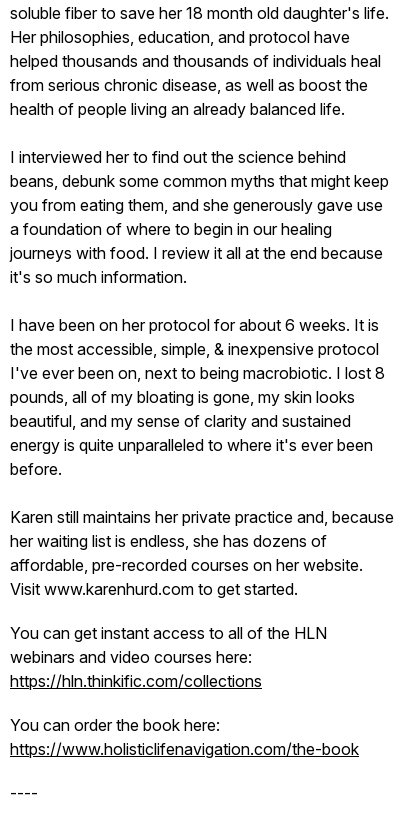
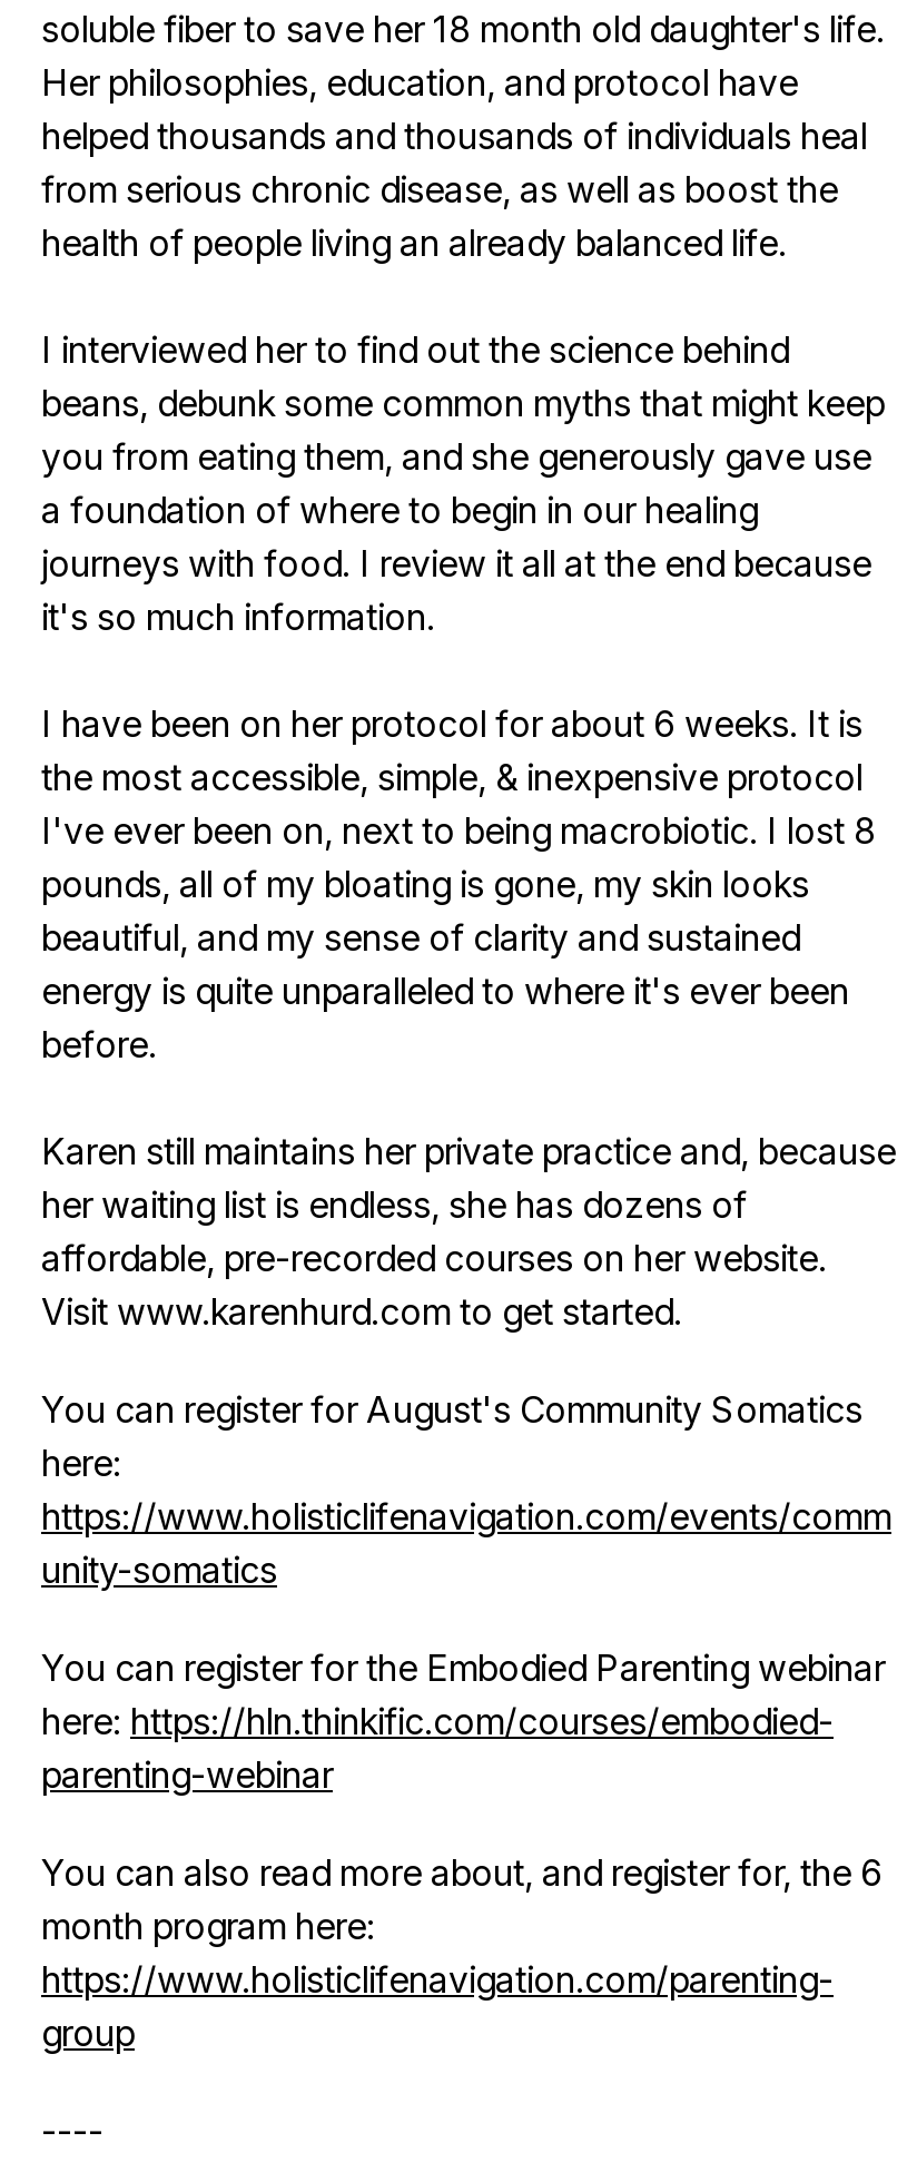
[10,623,359,759] You can get instant access to all of the HLN | webinars and video courses here: | https://hln.thinkific.com/collections | You can order the book here: | https://www.holisticlifenavigation.com/the-book -> [41,1387,891,2055] You can register for August's Community Somatics | here: | https://www.holisticlifenavigation.com/events/comm | unity-somatics | You can register for the Embodied Parenting webinar | here: https://hln.thinkific.com/courses/embodied- | parenting-webinar | You can also read more about, and register for, the 6 | month program here: | https://www.holisticlifenavigation.com/parenting- | group

